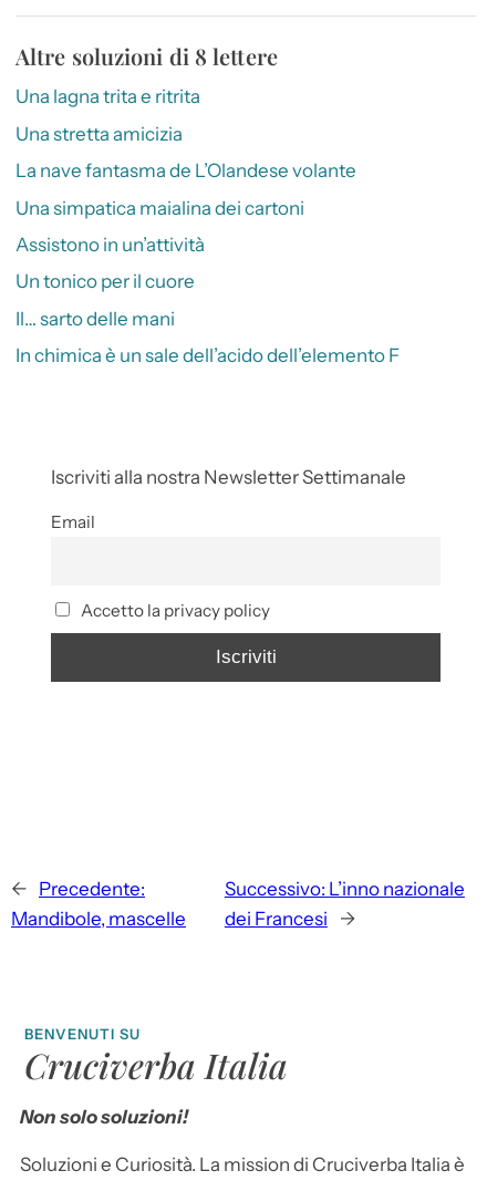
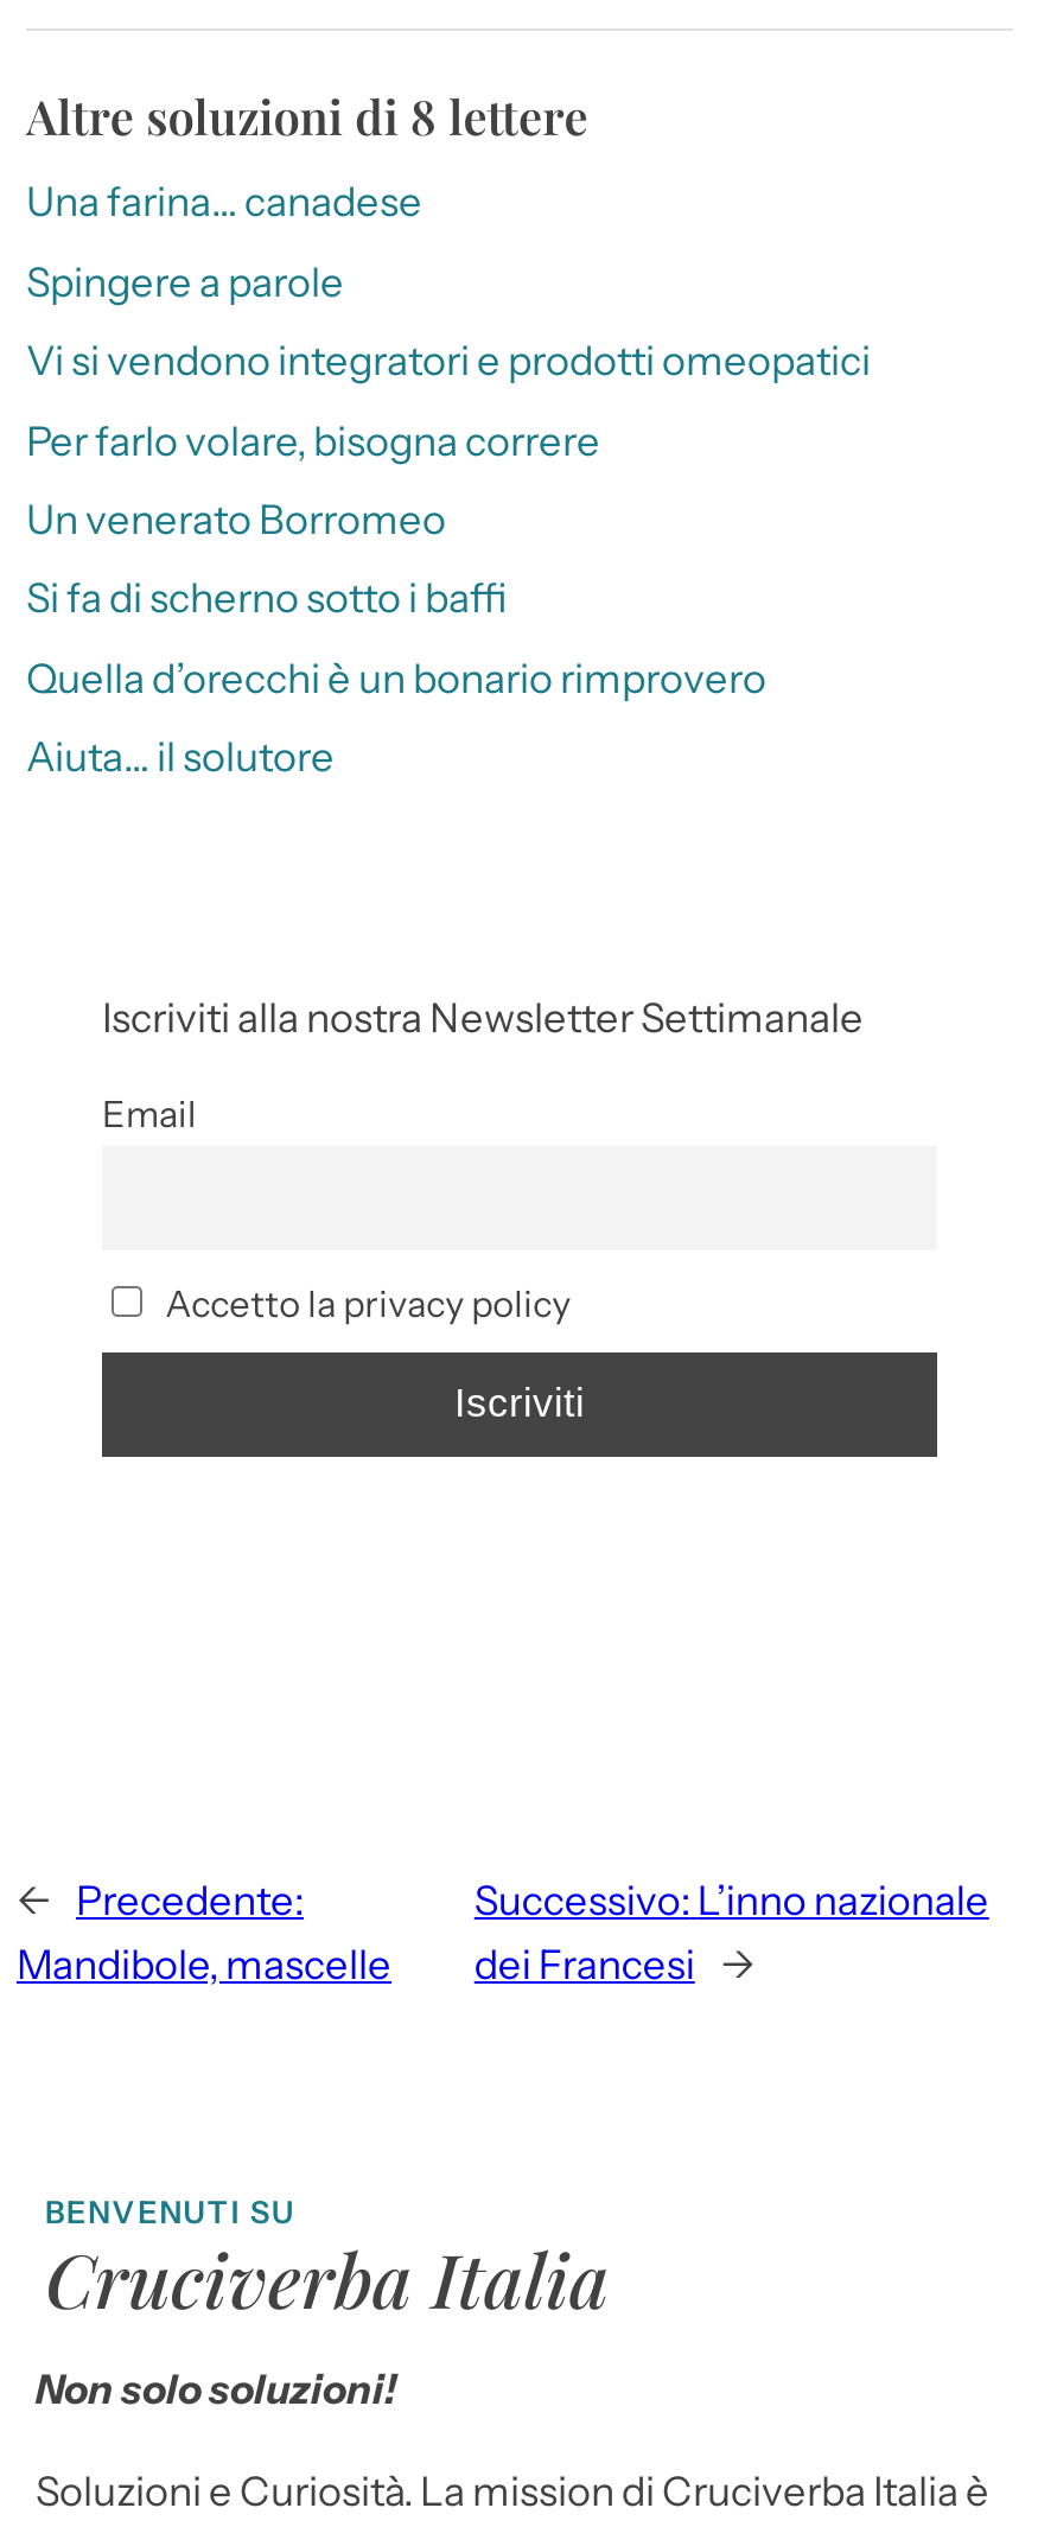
[15,86,200,108] Una lagna trita e ritrita -> [26,179,422,226] Una farina… canadese
[15,123,183,145] Una stretta amicizia -> [26,258,344,306] Spingere a parole
[15,160,356,182] La nave fantasma de L’Olandese volante -> [26,337,871,385] Vi si vendono integratori e prodotti omeopatici
[15,196,304,219] Una simpatica maialina dei cartoni -> [26,416,600,464] Per farlo volare, bisogna correre
[15,233,205,256] Assistono in un’attività -> [26,496,446,543] Un venerato Borromeo
[15,270,195,293] Un tonico per il cuore -> [26,575,508,622] Si fa di scherno sotto i baffi
[15,307,175,330] Il… sarto delle mani -> [26,654,766,702] Quella d’orecchi è un bonario rimprovero
[15,344,400,366] In chimica è un sale dell’acido dell’elemento F -> [26,733,335,781] Aiuta… il solutore

